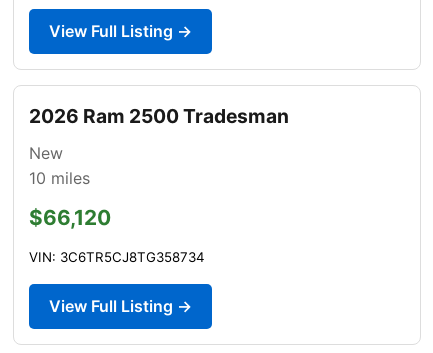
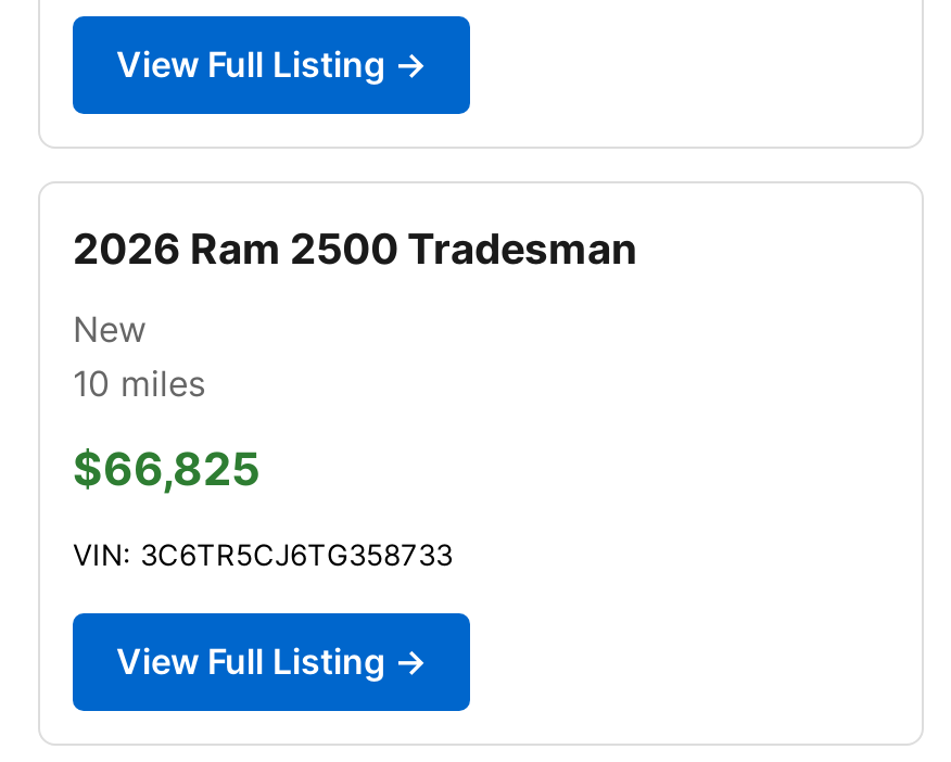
[29,205,111,230] $66,120 -> [73,442,259,496] $66,825
[29,249,205,265] VIN: 3C6TR5CJ8TG358734 -> [73,537,453,572] VIN: 3C6TR5CJ6TG358733

